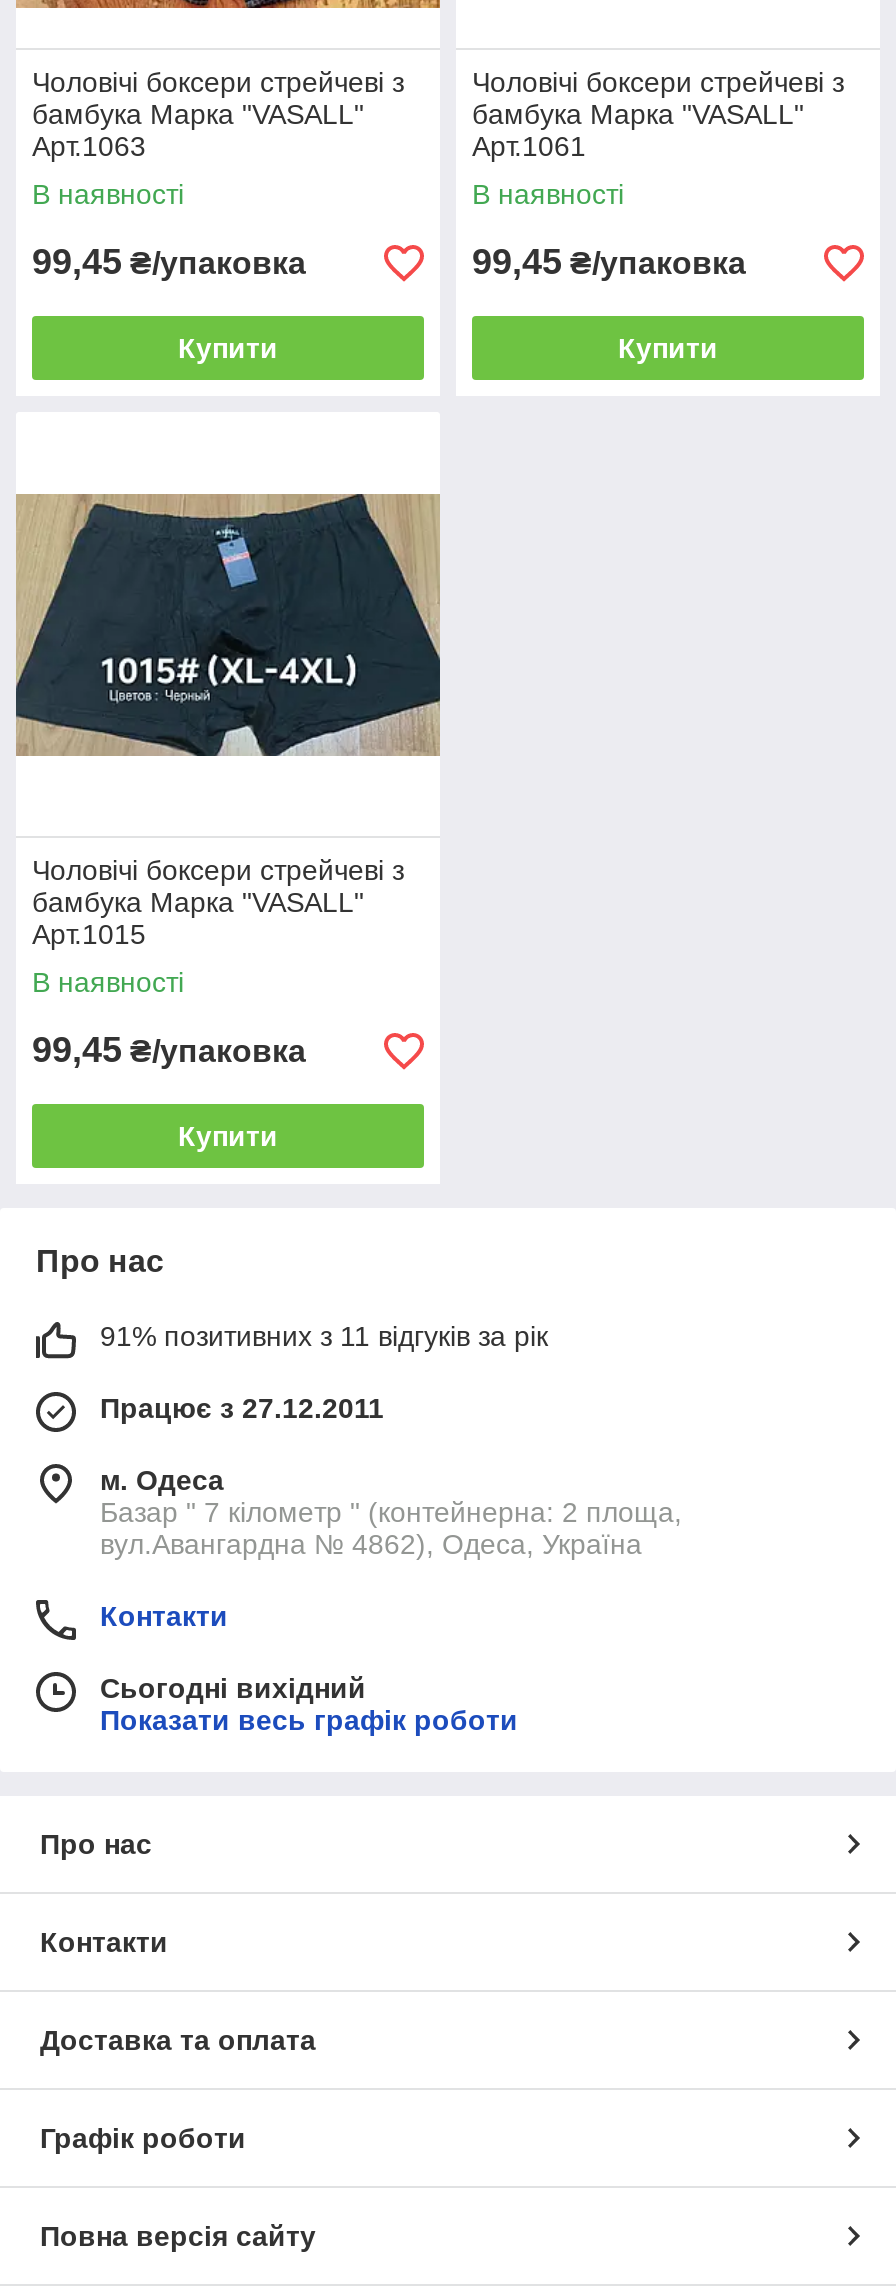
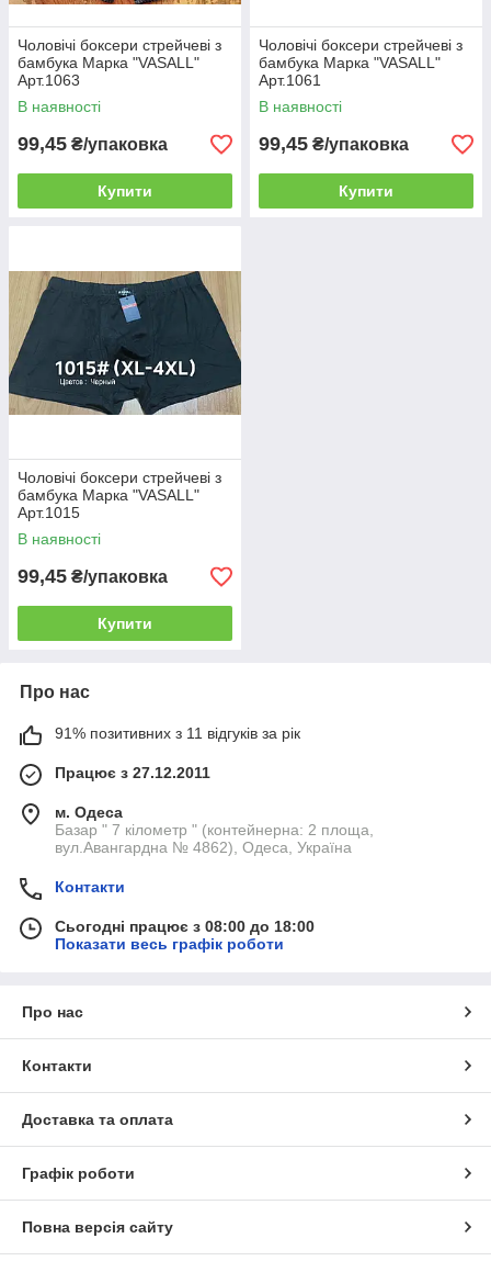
[100,1673,366,1705] Сьогодні вихідний -> [55,918,315,935] Сьогодні працює з 08:00 до 18:00

